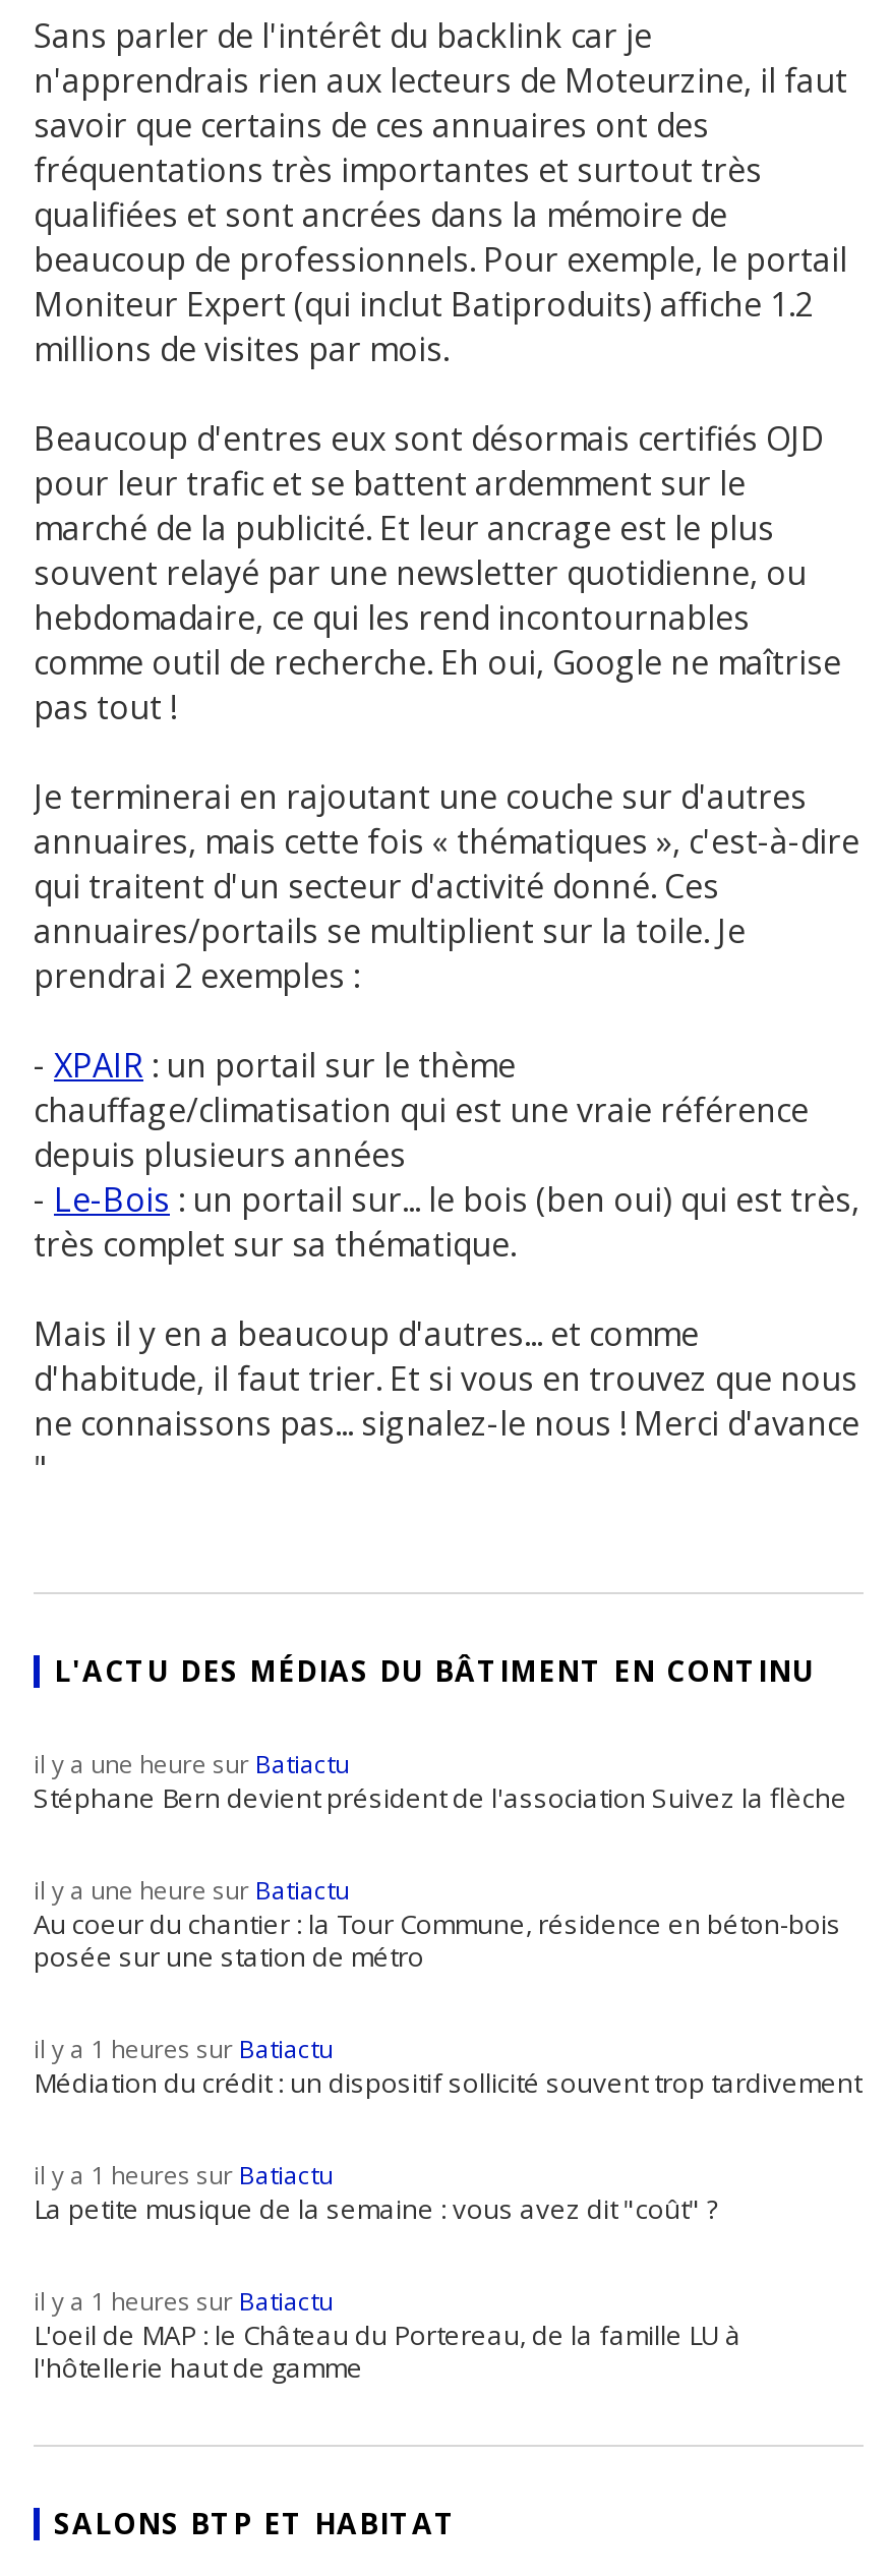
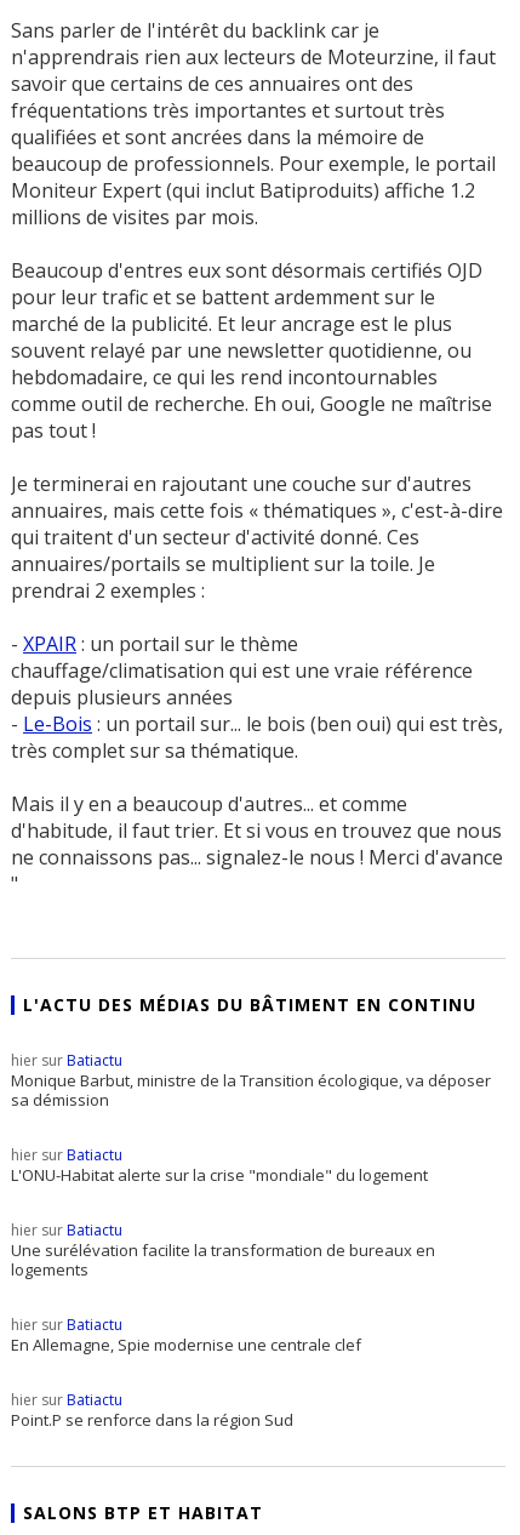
[34,1747,847,1816] il y a une heure sur Batiactu | Stéphane Bern devient président de l'association Suivez la flèche -> [11,1050,491,1111] hier sur Batiactu | Monique Barbut, ministre de la Transition écologique, va déposer | sa démission
[34,1873,841,1975] il y a une heure sur Batiactu | Au coeur du chantier : la Tour Commune, résidence en béton-bois | posée sur une station de métro -> [11,1145,428,1186] hier sur Batiactu | L'ONU-Habitat alerte sur la crise "mondiale" du logement
[34,2032,862,2101] il y a 1 heures sur Batiactu | Médiation du crédit : un dispositif sollicité souvent trop tardivement -> [11,1220,435,1281] hier sur Batiactu | Une surélévation facilite la transformation de bureaux en | logements
[34,2158,719,2227] il y a 1 heures sur Batiactu | La petite musique de la semaine : vous avez dit "coût" ? -> [11,1314,361,1356] hier sur Batiactu | En Allemagne, Spie modernise une centrale clef
[34,2284,741,2386] il y a 1 heures sur Batiactu | L'oeil de MAP : le Château du Portereau, de la famille LU à | l'hôtellerie haut de gamme -> [11,1390,293,1431] hier sur Batiactu | Point.P se renforce dans la région Sud

